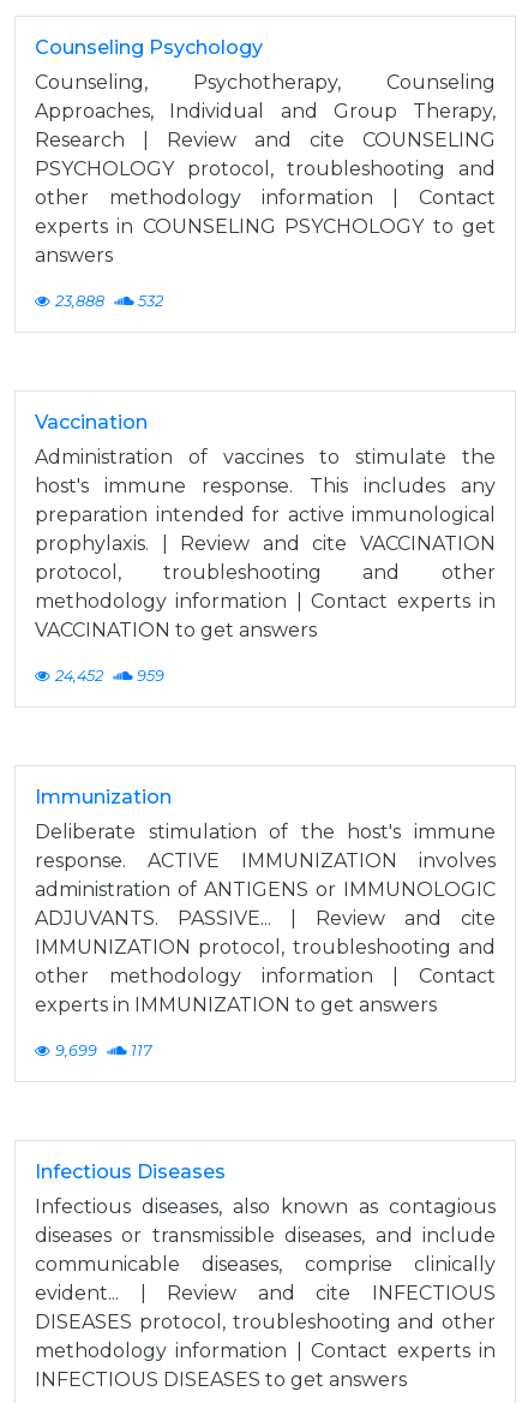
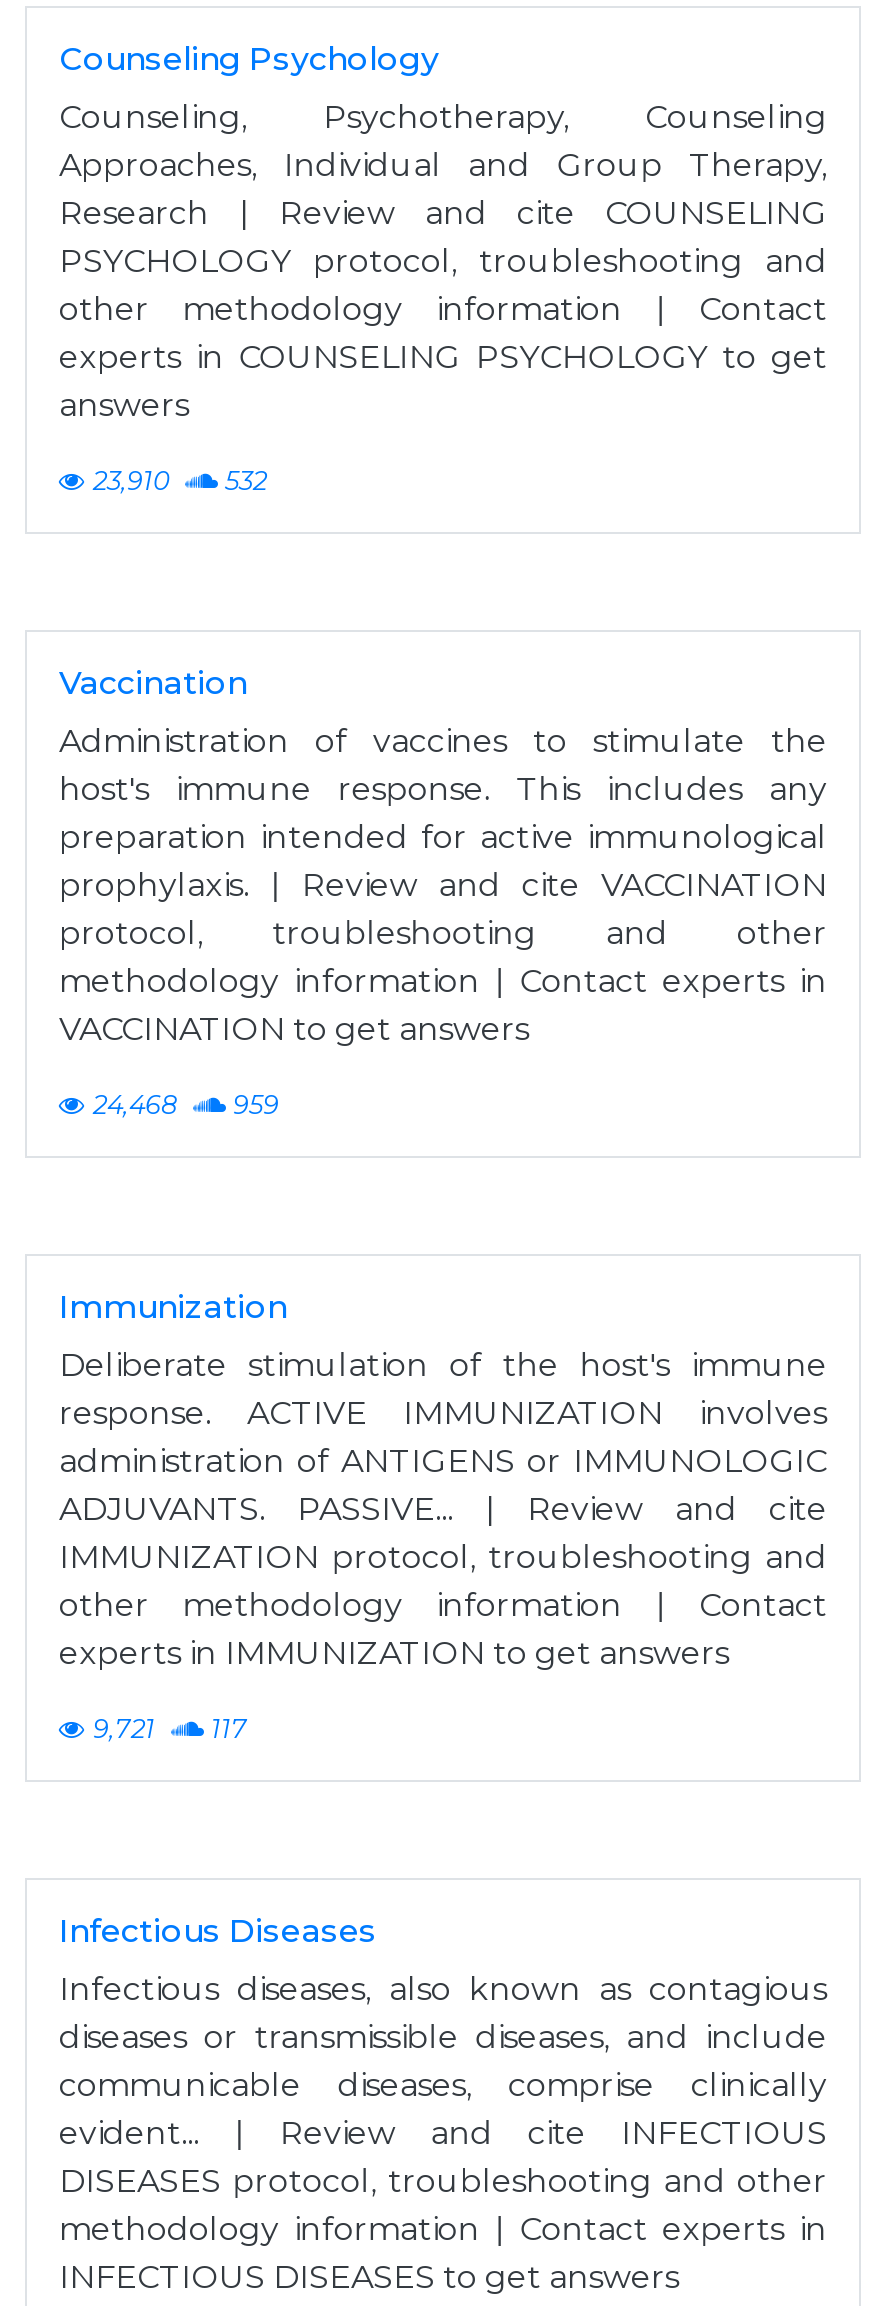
[55,292,163,310] 23,888 532 -> [93,465,267,495] 23,910 532
[55,666,164,684] 24,452 959 -> [93,1089,279,1119] 24,468 959
[55,1041,152,1059] 9,699 117 -> [93,1713,247,1743] 9,721 117

